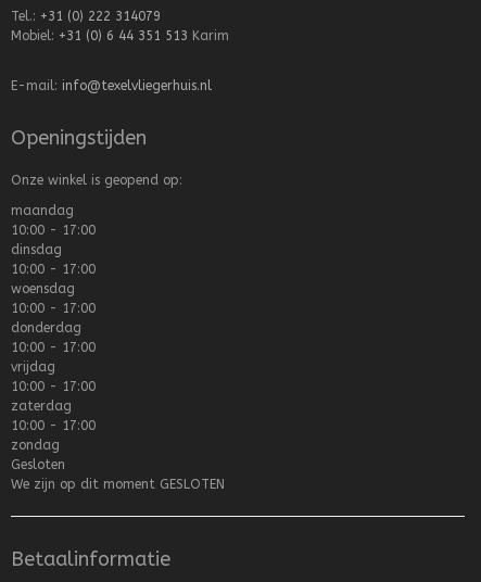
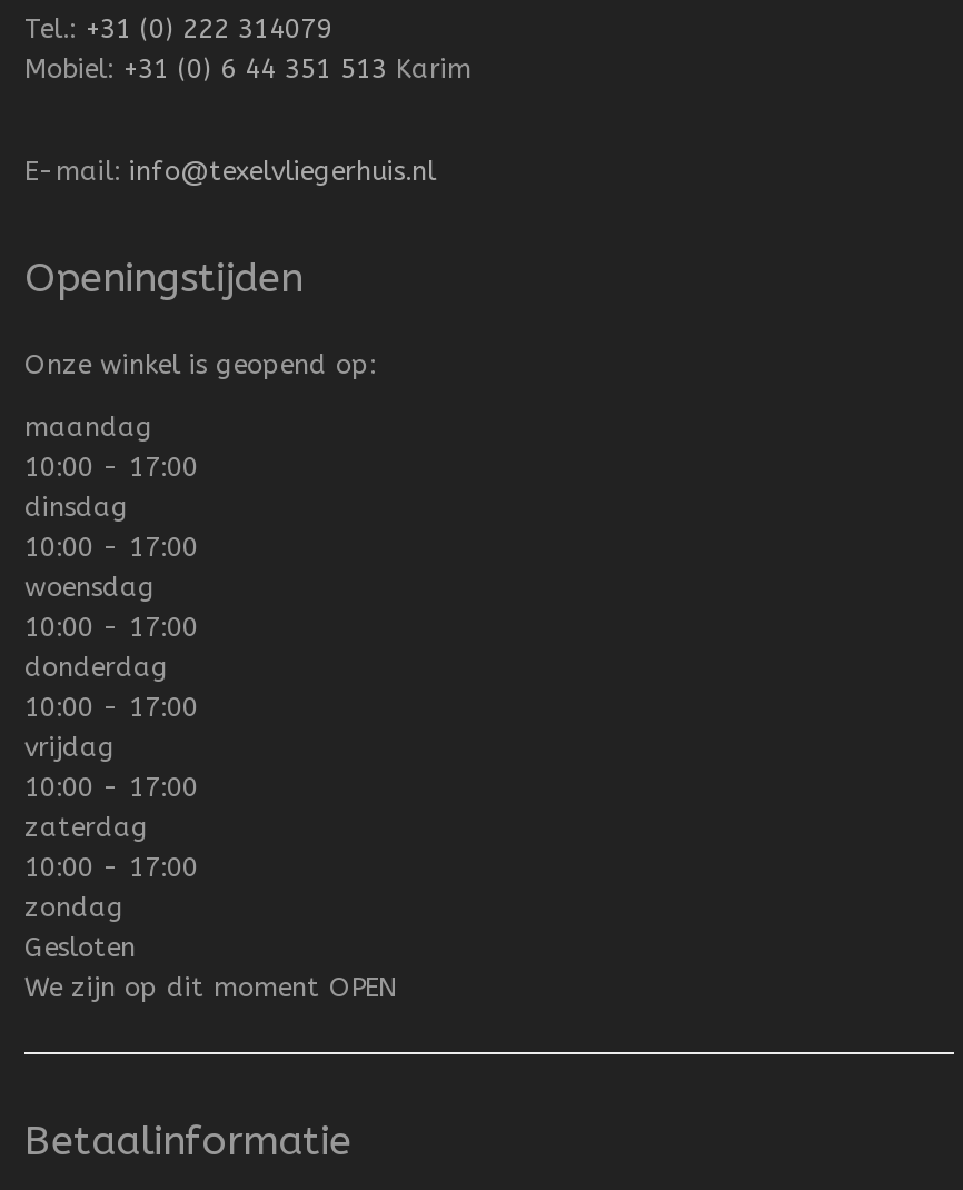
[11,477,225,492] We zijn op dit moment GESLOTEN -> [24,972,396,1003] We zijn op dit moment OPEN

